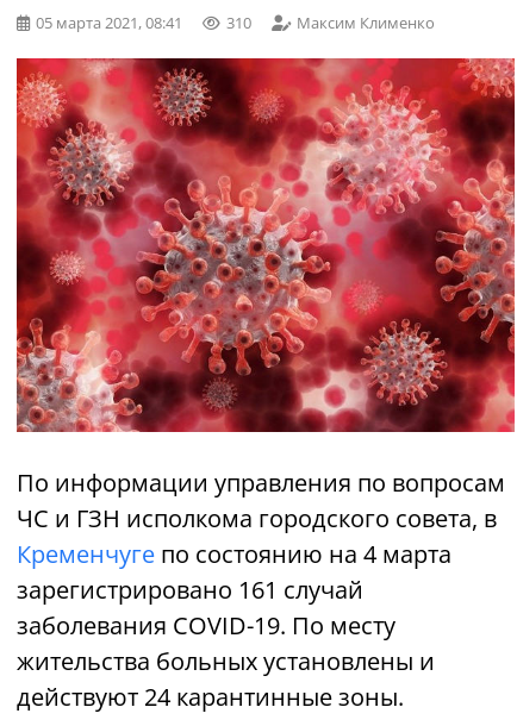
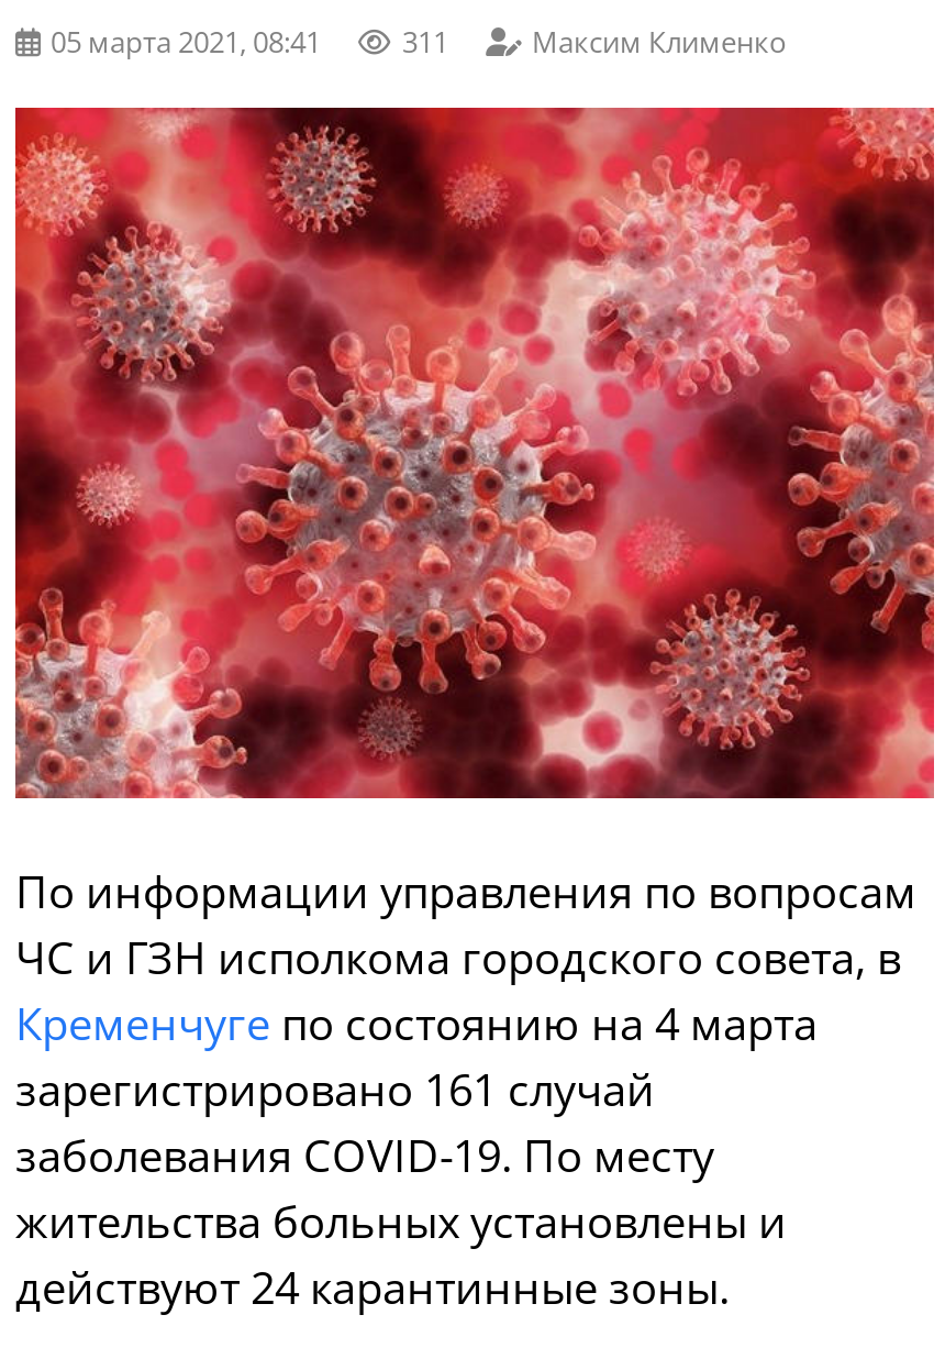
[226,12,251,33] 310 -> [402,22,448,62] 311

